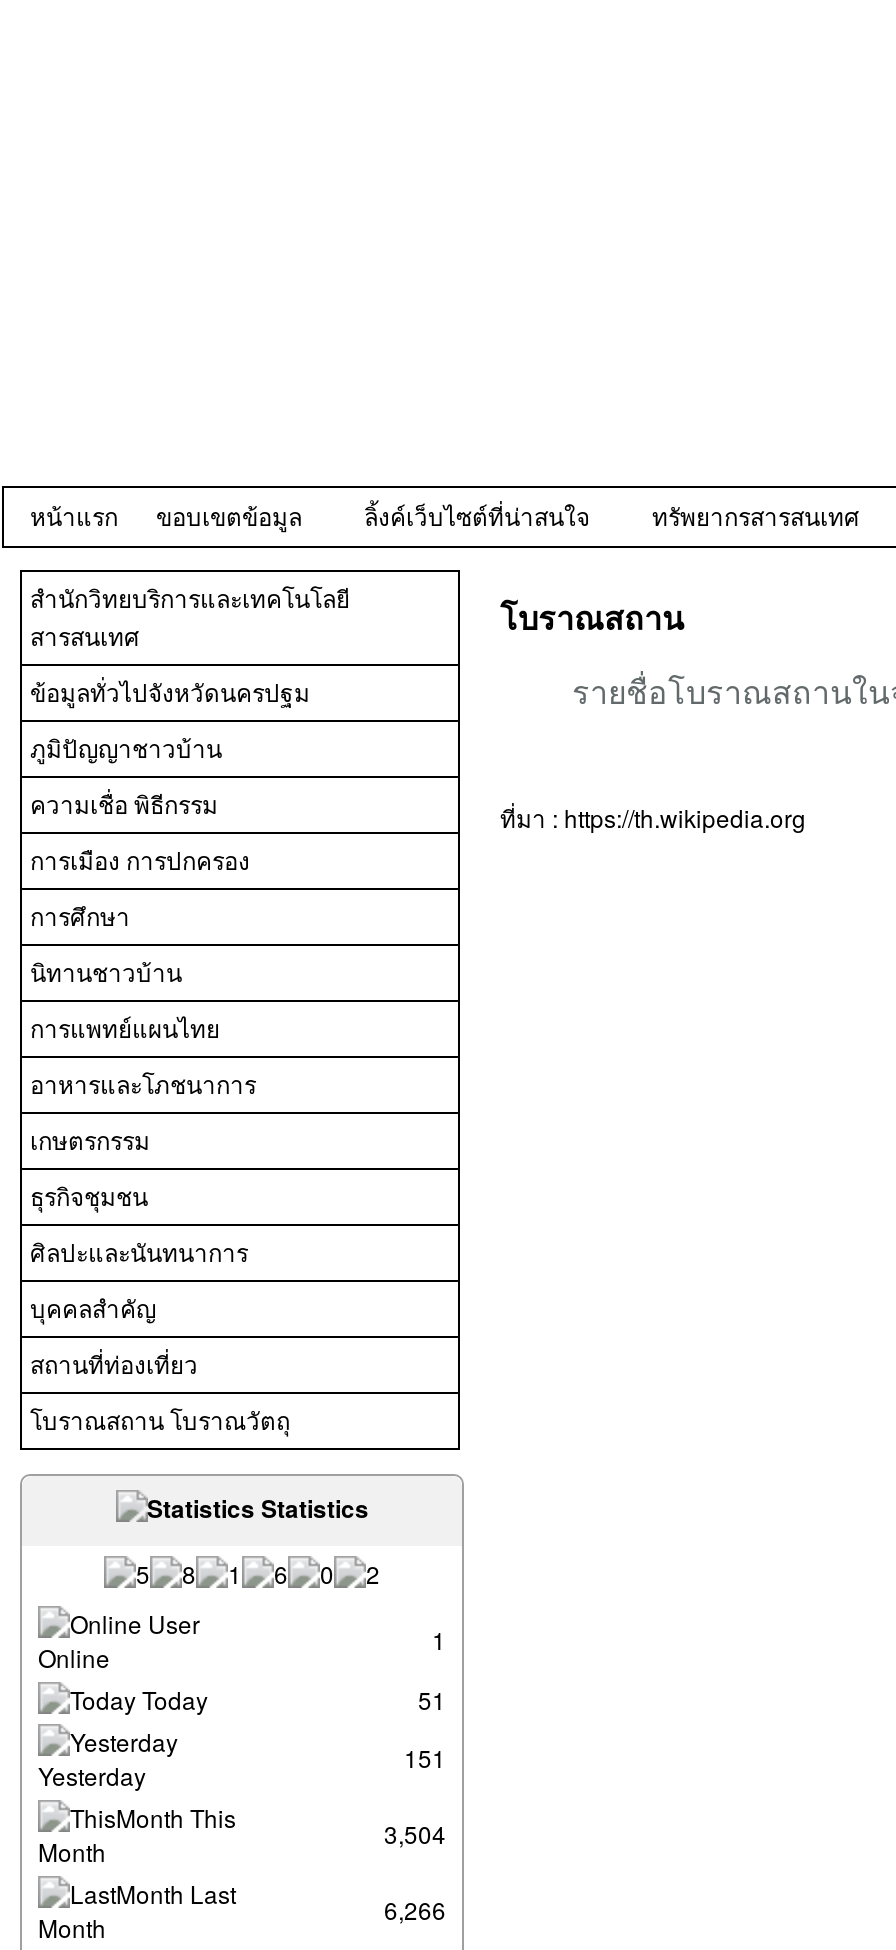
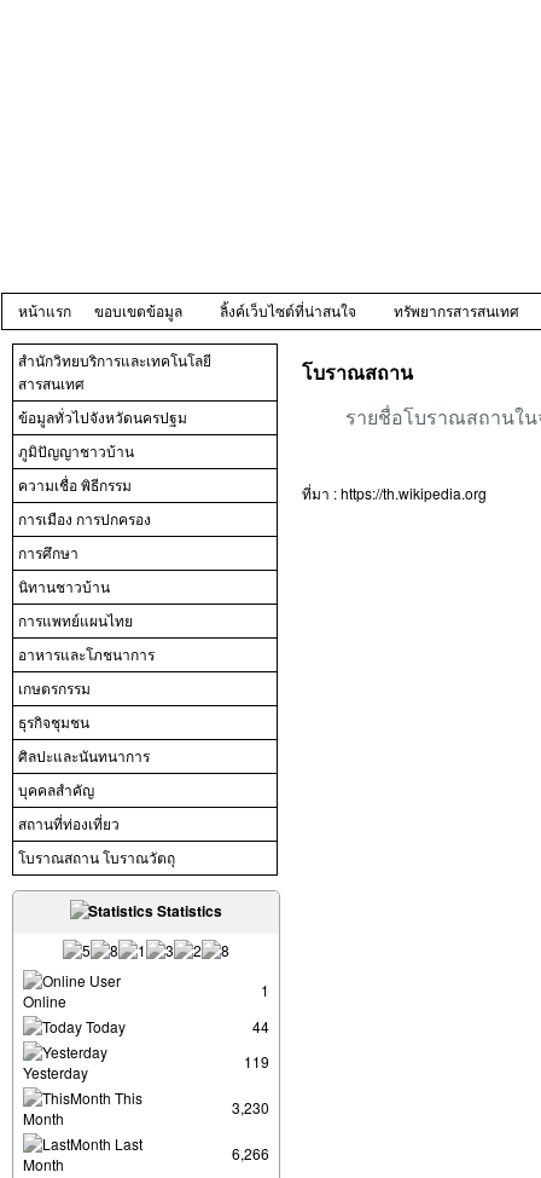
[418,1682,446,1716] 51 -> [252,1016,269,1036] 44
[404,1740,446,1774] 151 -> [244,1051,269,1072] 119
[384,1816,446,1850] 3,504 -> [232,1097,269,1118] 3,230

